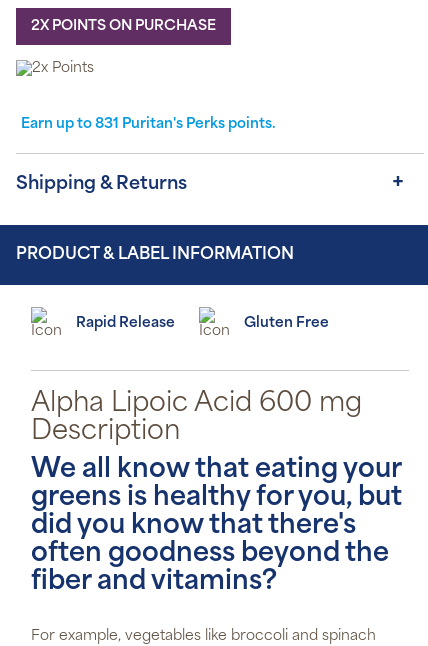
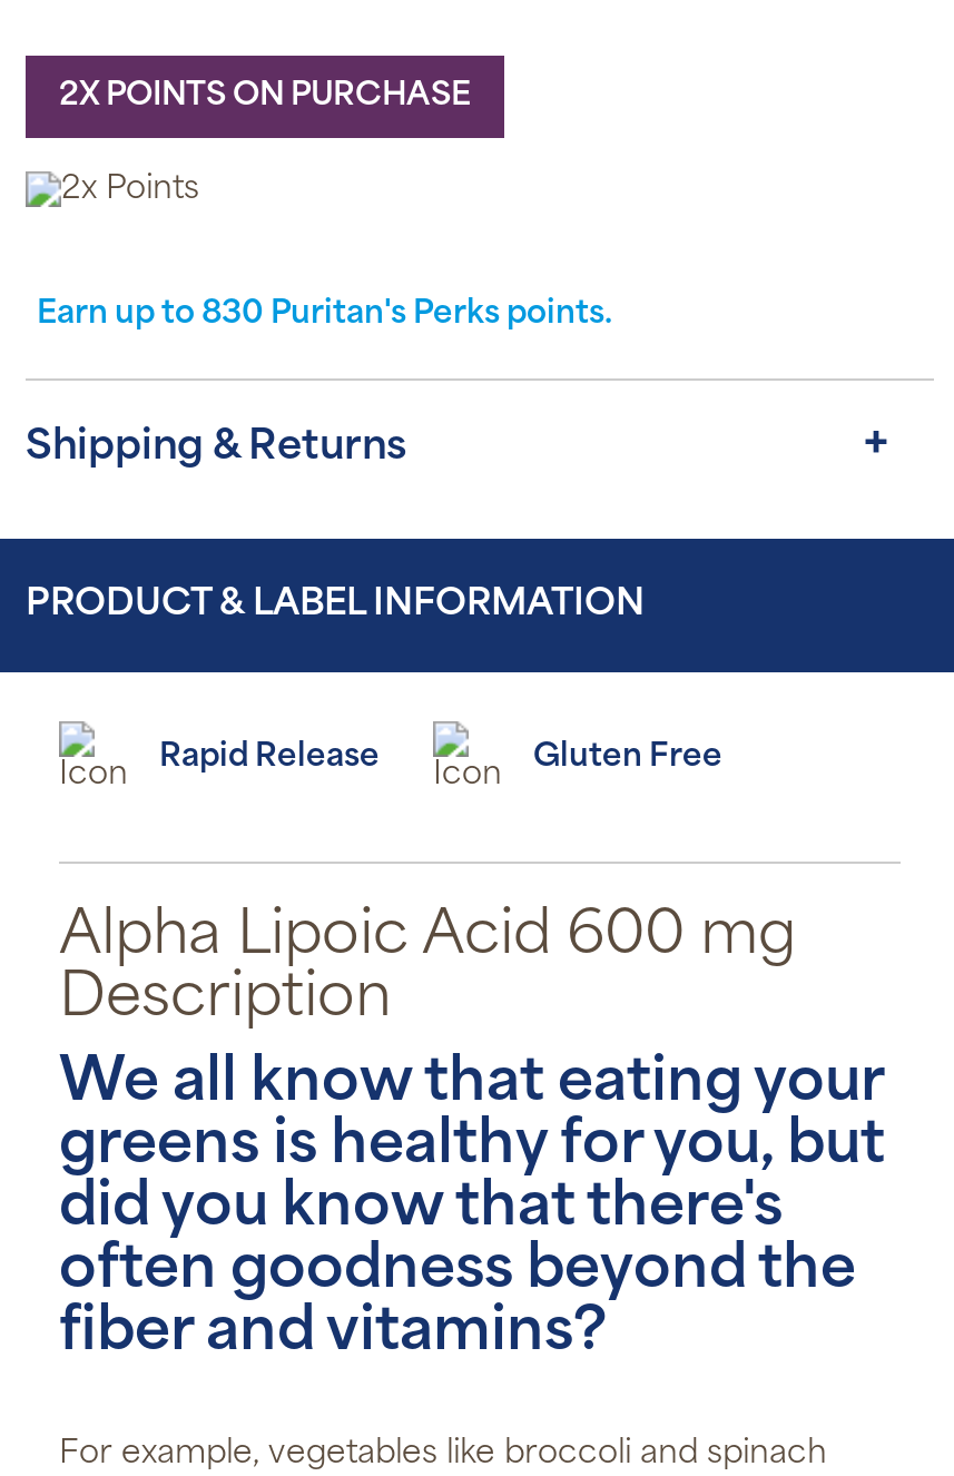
[21,117,276,132] Earn up to 831 Puritan's Perks points. -> [37,298,613,331] Earn up to 830 Puritan's Perks points.

